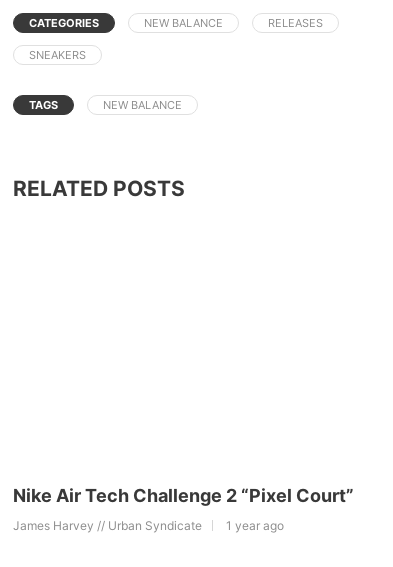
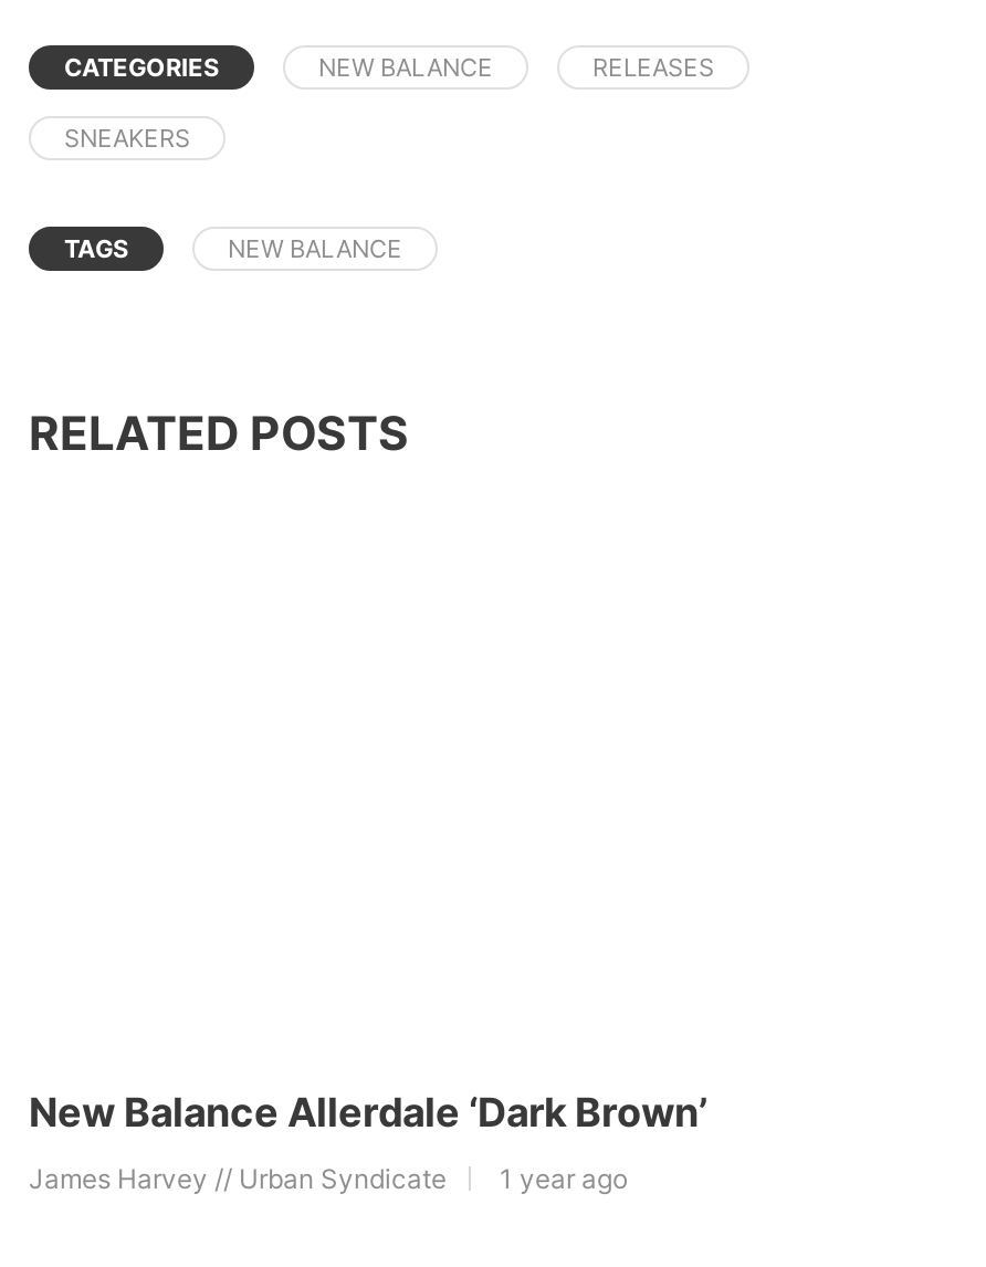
[13,485,354,506] Nike Air Tech Challenge 2 “Pixel Court” -> [29,1090,707,1136] New Balance Allerdale ‘Dark Brown’

